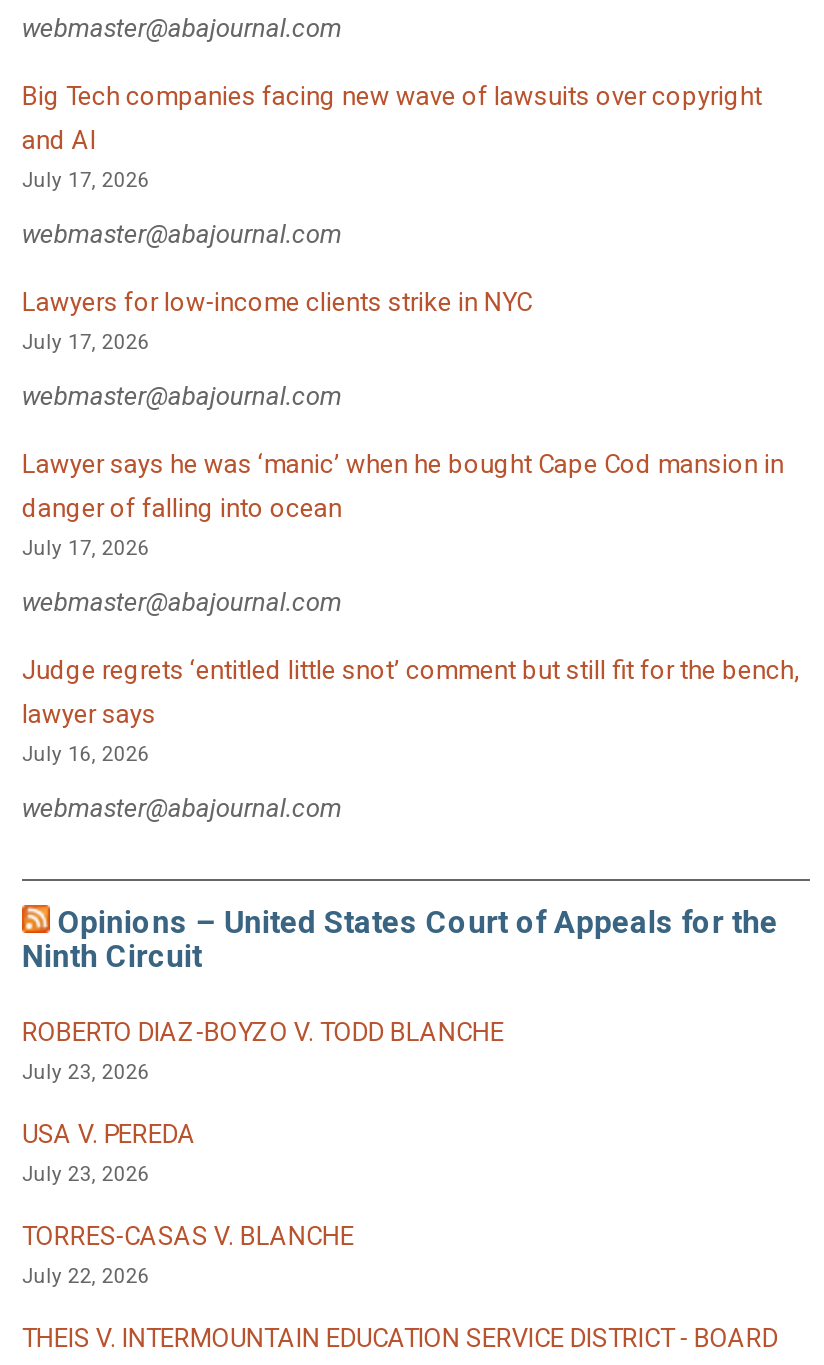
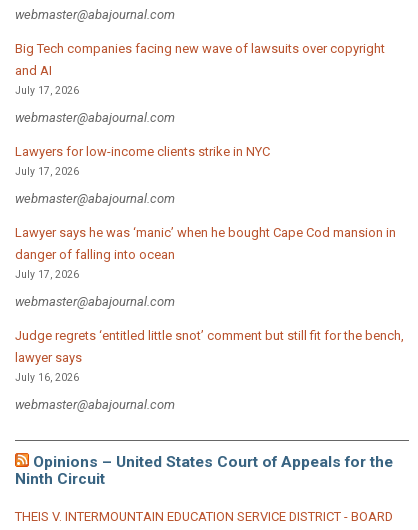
[22,1018,504,1290] ROBERTO DIAZ-BOYZO V. TODD BLANCHE | July 23, 2026 | USA V. PEREDA | July 23, 2026 | TORRES-CASAS V. BLANCHE | July 22, 2026 -> none

